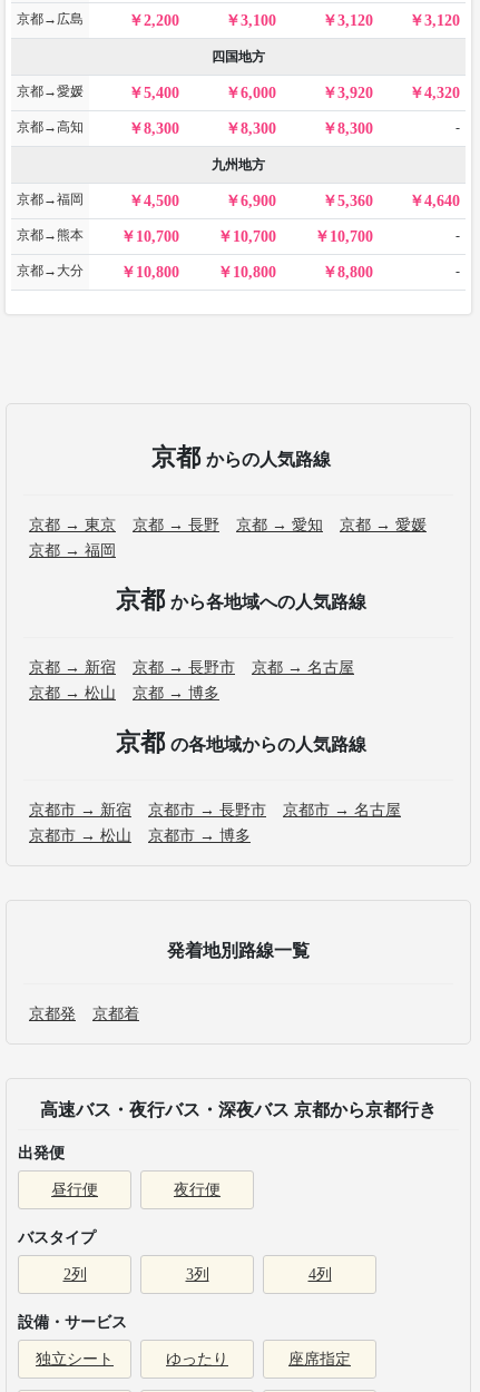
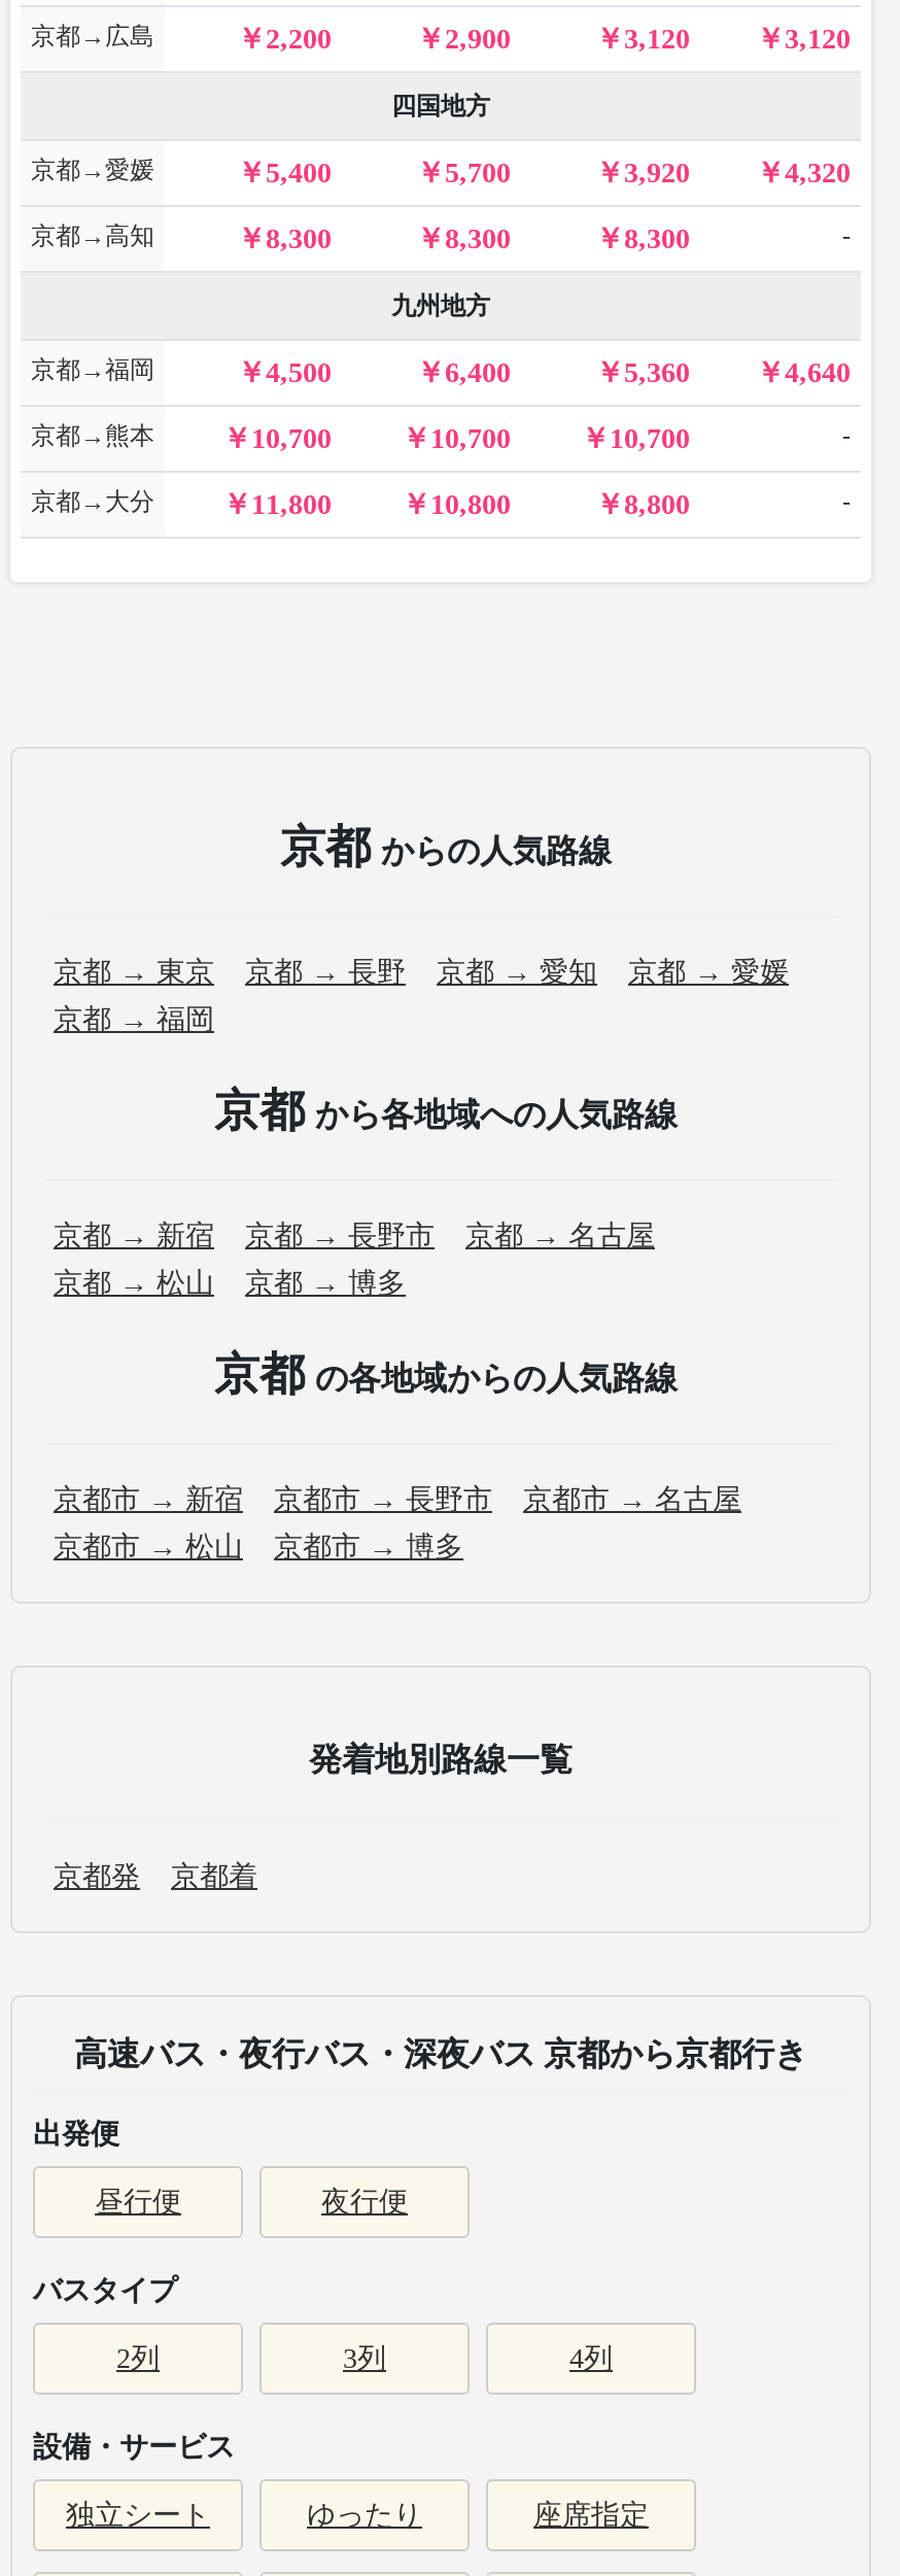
[241,12,276,29] 3,100 -> [445,24,511,55] 2,900
[241,85,276,101] 6,000 -> [445,158,511,188] 5,700
[241,193,276,209] 6,900 -> [445,357,511,388] 6,400
[136,264,179,281] 10,800 -> [251,489,332,520] 11,800

